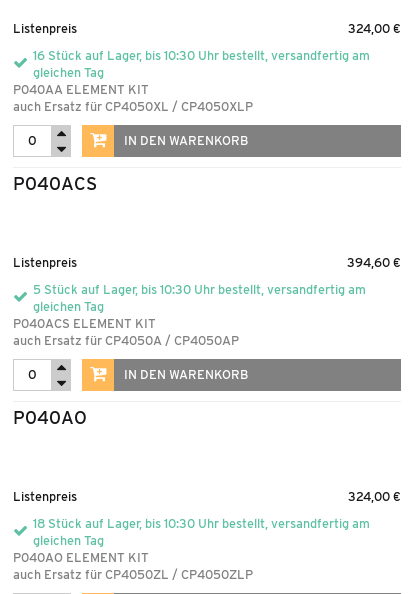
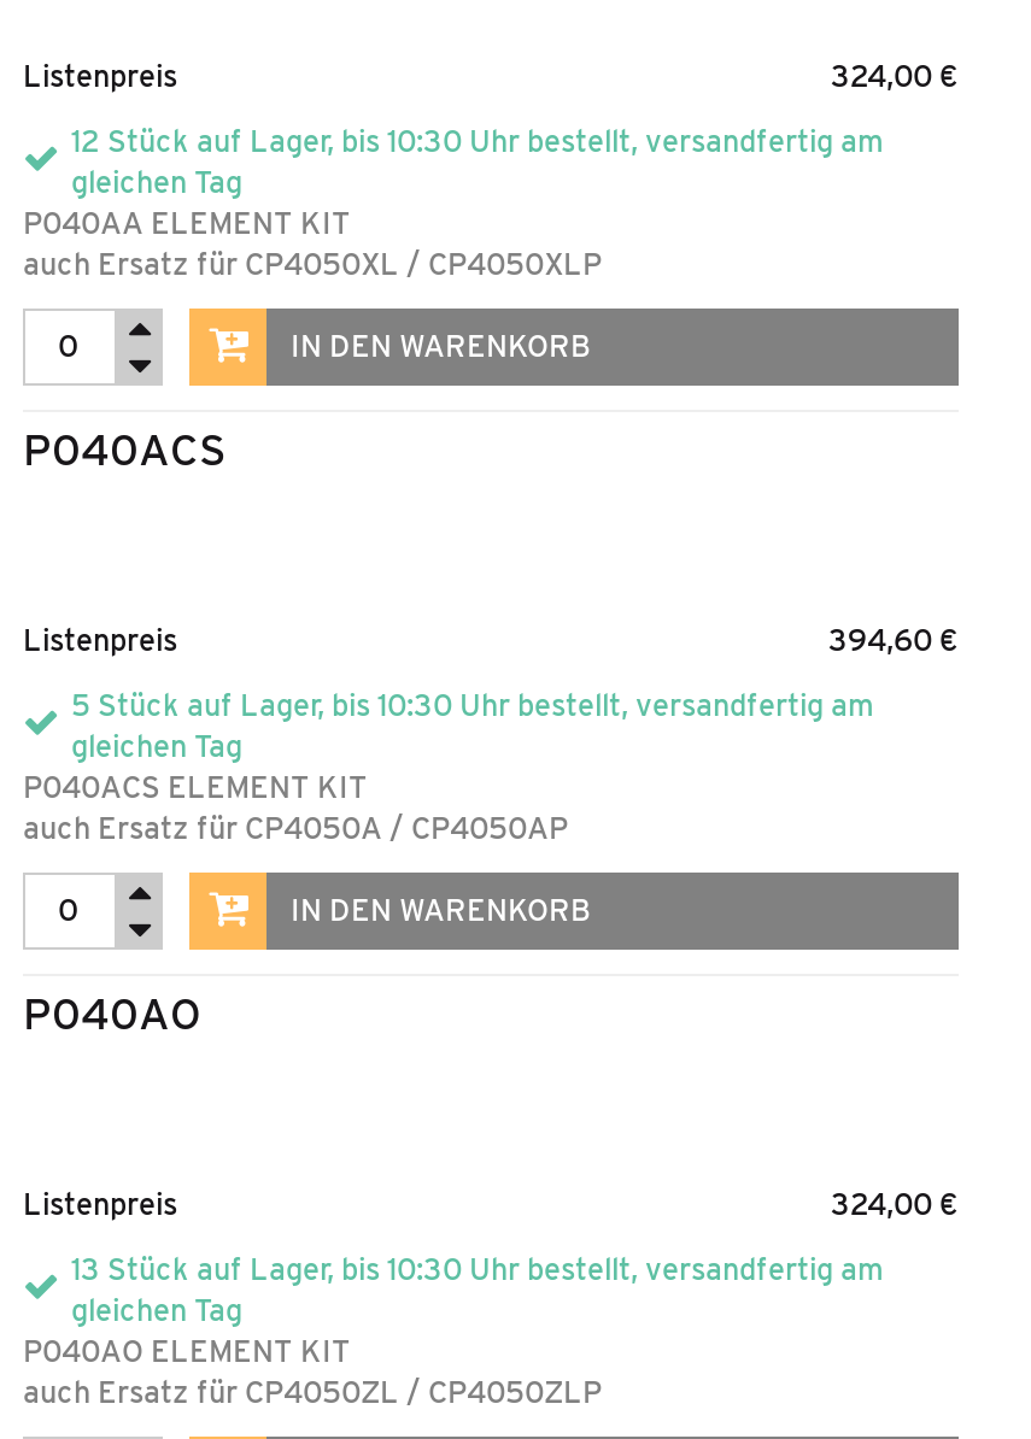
[33,48,370,63] 16 Stück auf Lager, bis 10:30 Uhr bestellt, versandfertig am -> [71,123,884,159] 12 Stück auf Lager, bis 10:30 Uhr bestellt, versandfertig am
[33,516,370,531] 18 Stück auf Lager, bis 10:30 Uhr bestellt, versandfertig am -> [71,1251,884,1287] 13 Stück auf Lager, bis 10:30 Uhr bestellt, versandfertig am

